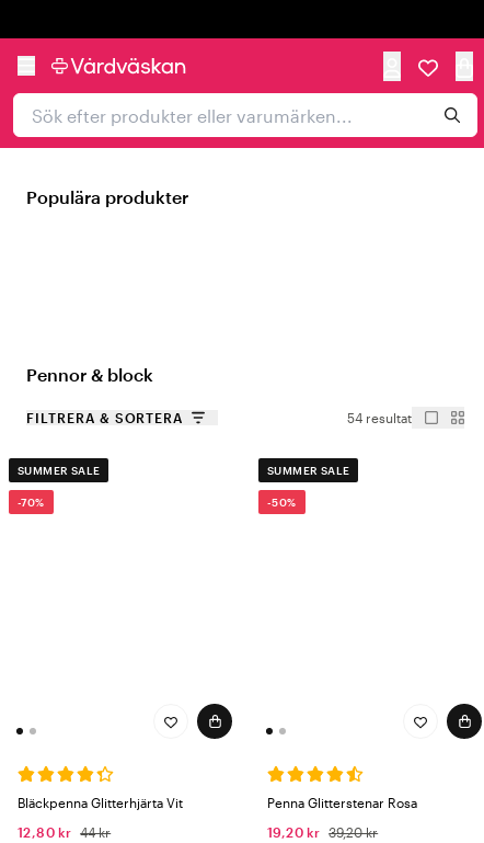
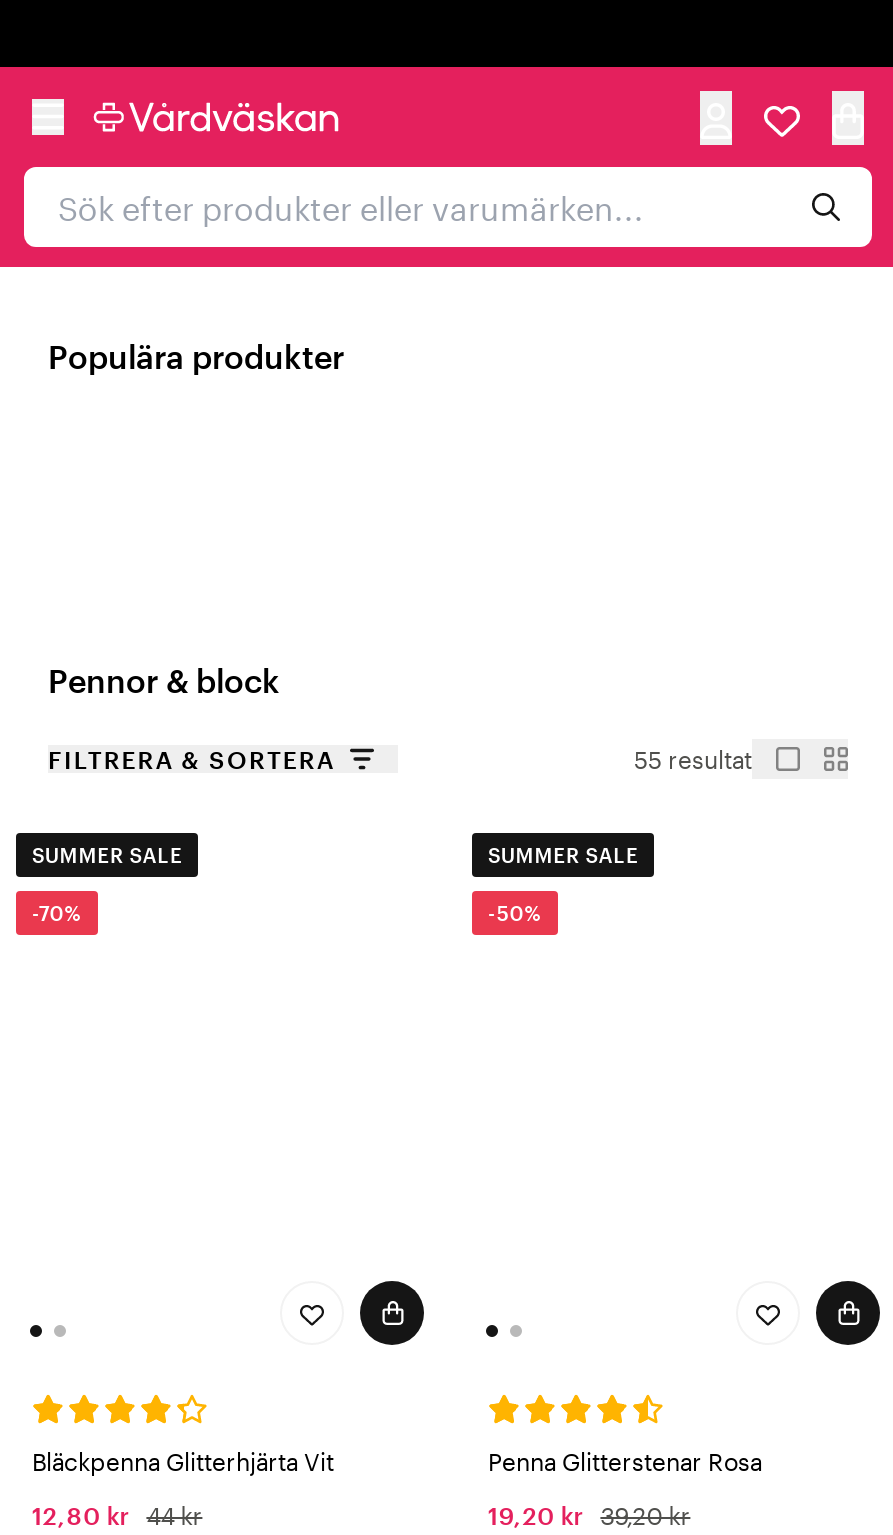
[347,410,412,425] 54 resultat -> [634,745,752,773] 55 resultat

